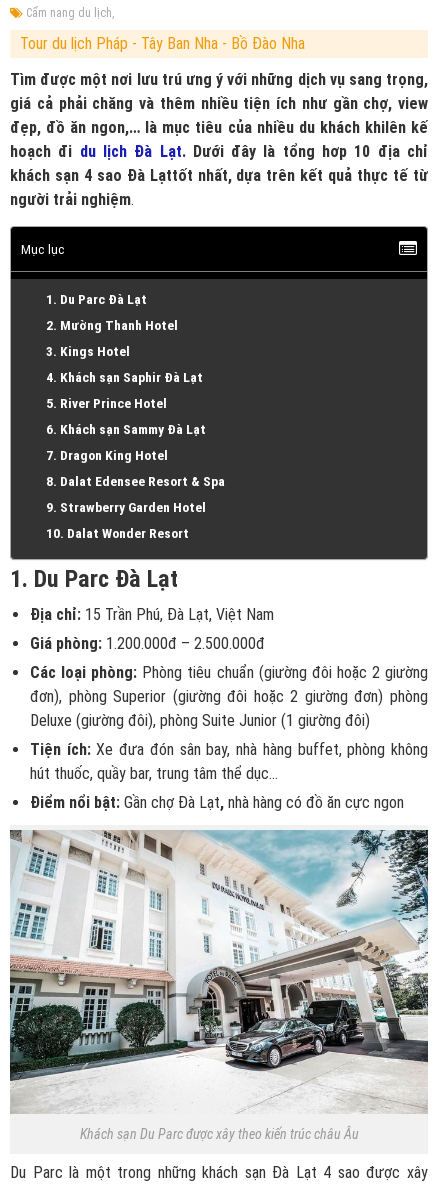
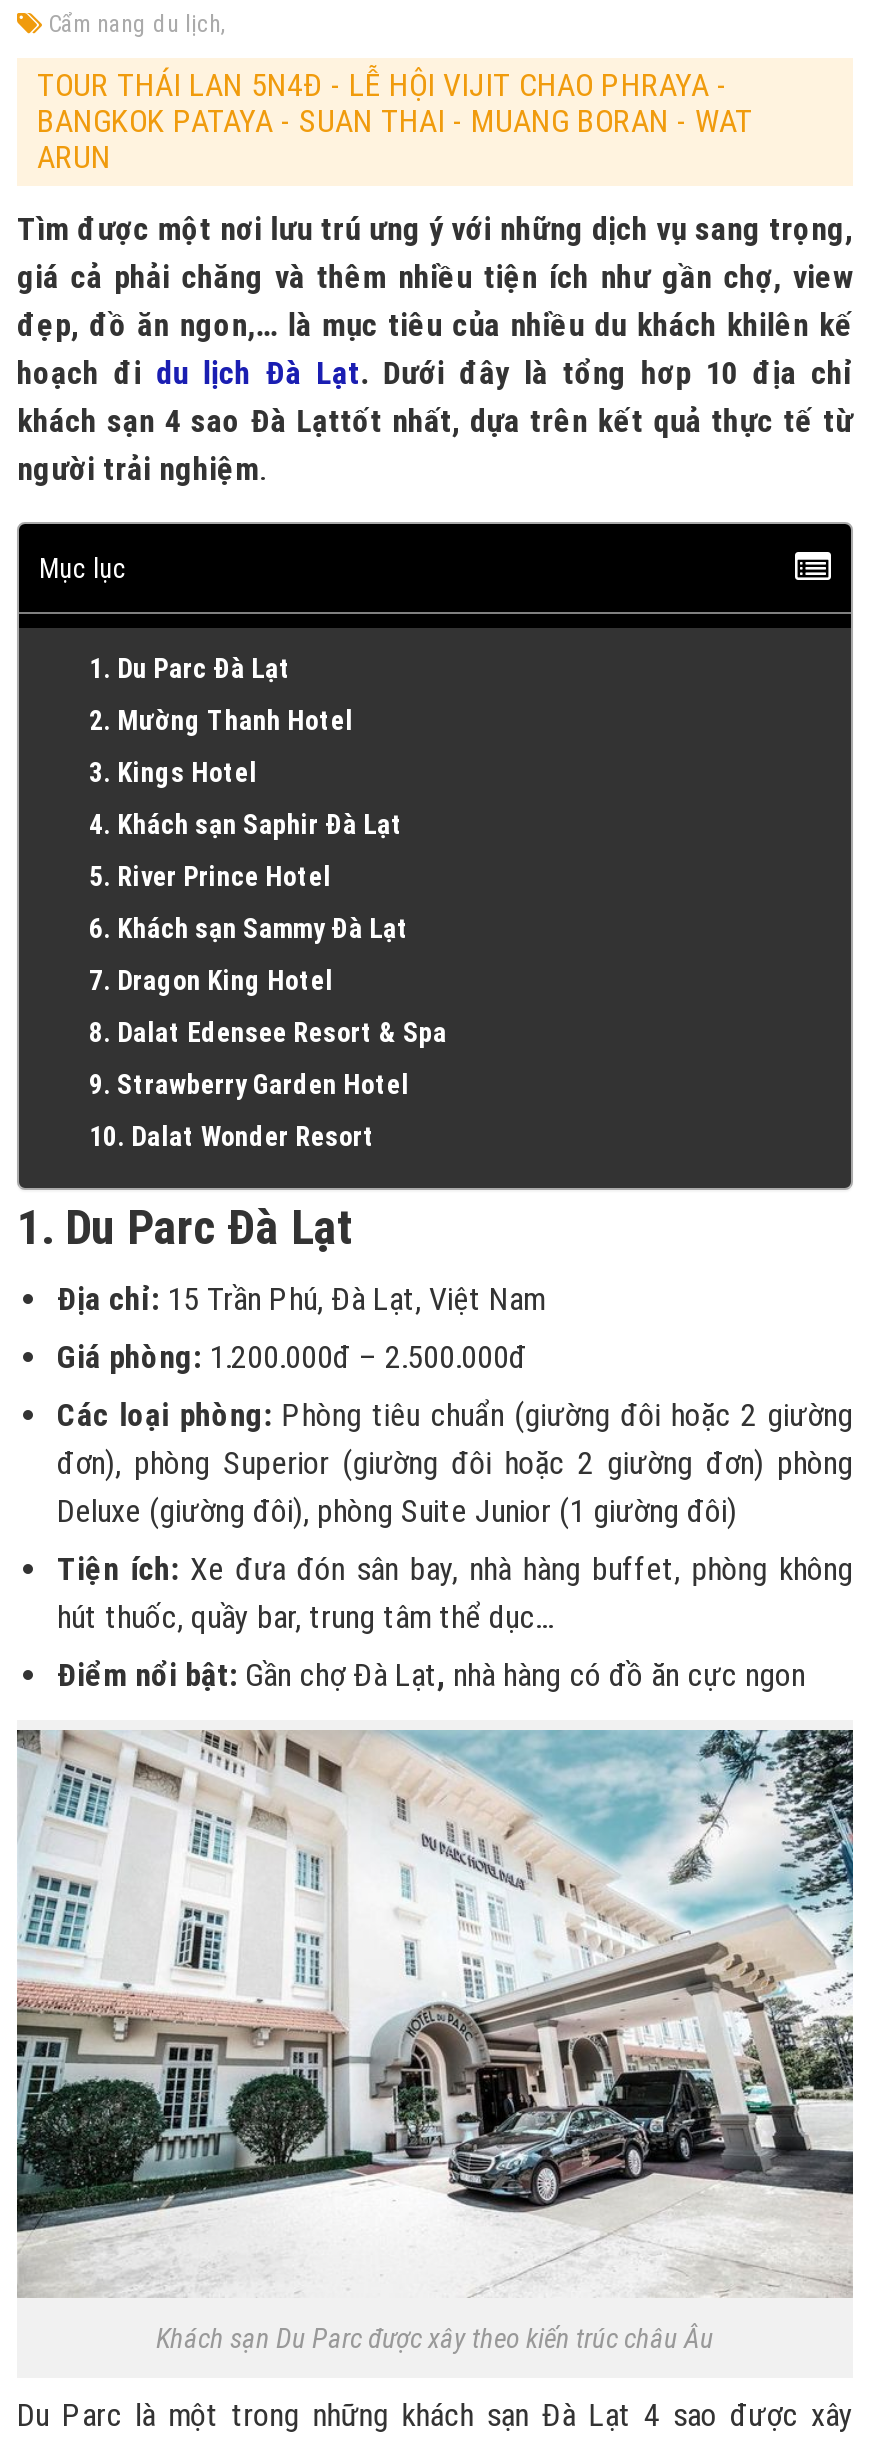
[20,34,305,53] Tour du lịch Pháp - Tây Ban Nha - Bồ Đào Nha -> [37,66,753,176] TOUR THÁI LAN 5N4Đ - LỄ HỘI VIJIT CHAO PHRAYA - | BANGKOK PATAYA - SUAN THAI - MUANG BORAN - WAT | ARUN

